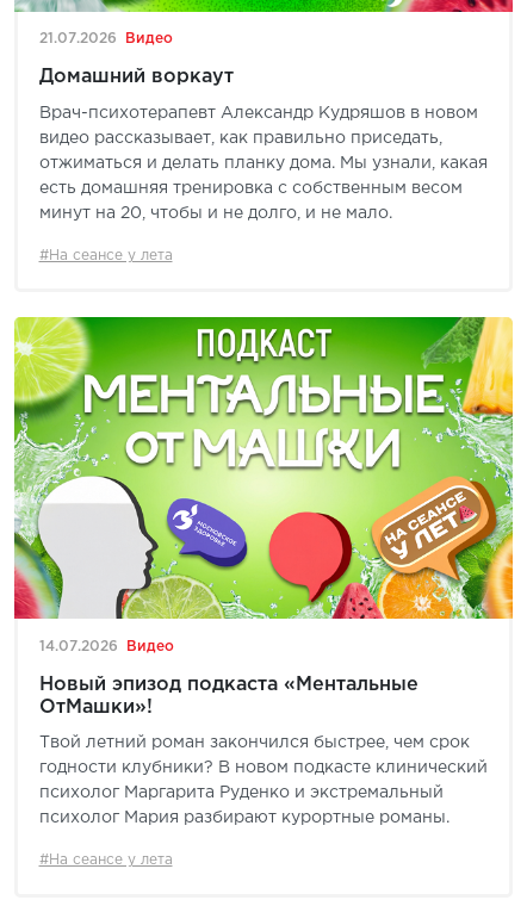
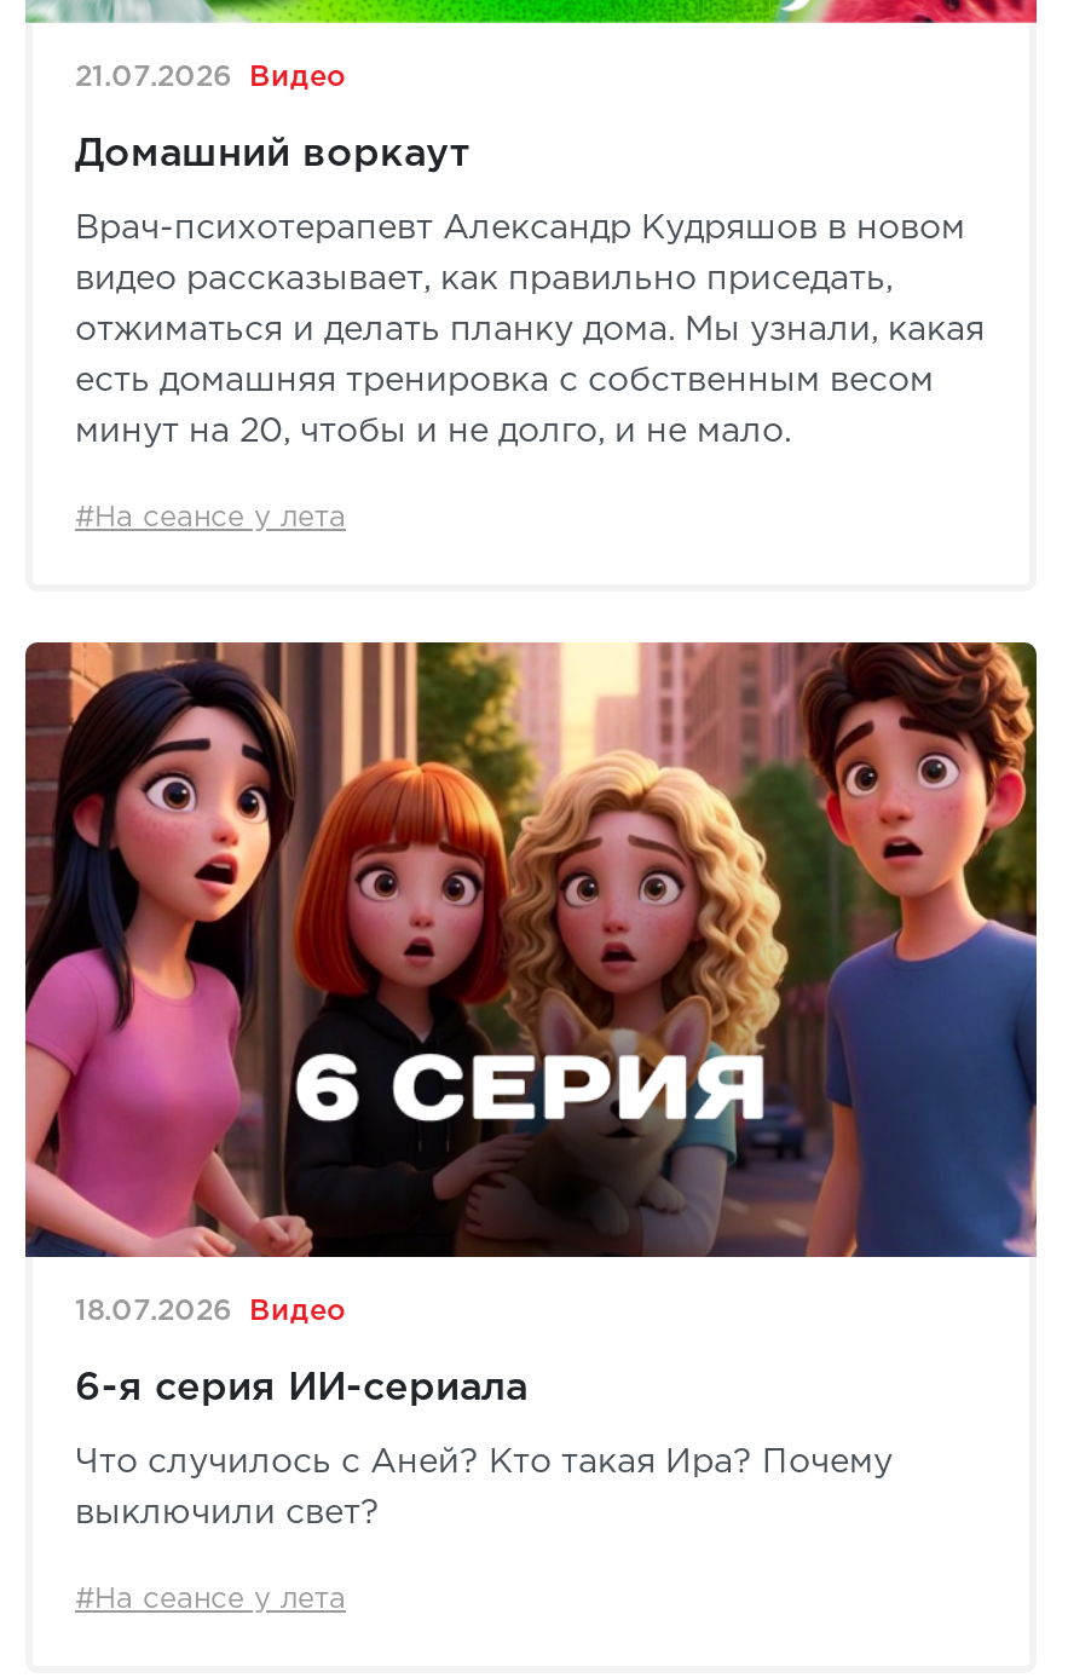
[13,316,514,653] [image] | 14.07.2026 Видео -> [23,639,1039,1325] [image] | 18.07.2026 Видео
[39,676,487,825] Новый эпизод подкаста «Ментальные | ОтМашки»! | Твой летний роман закончился быстрее, чем срок | годности клубники? В новом подкасте клинический | психолог Маргарита Руденко и экстремальный | психолог Мария разбирают курортные романы. -> [75,1371,893,1527] 6-я серия ИИ-сериала | Что случилось с Аней? Кто такая Ира? Почему | выключили свет?

